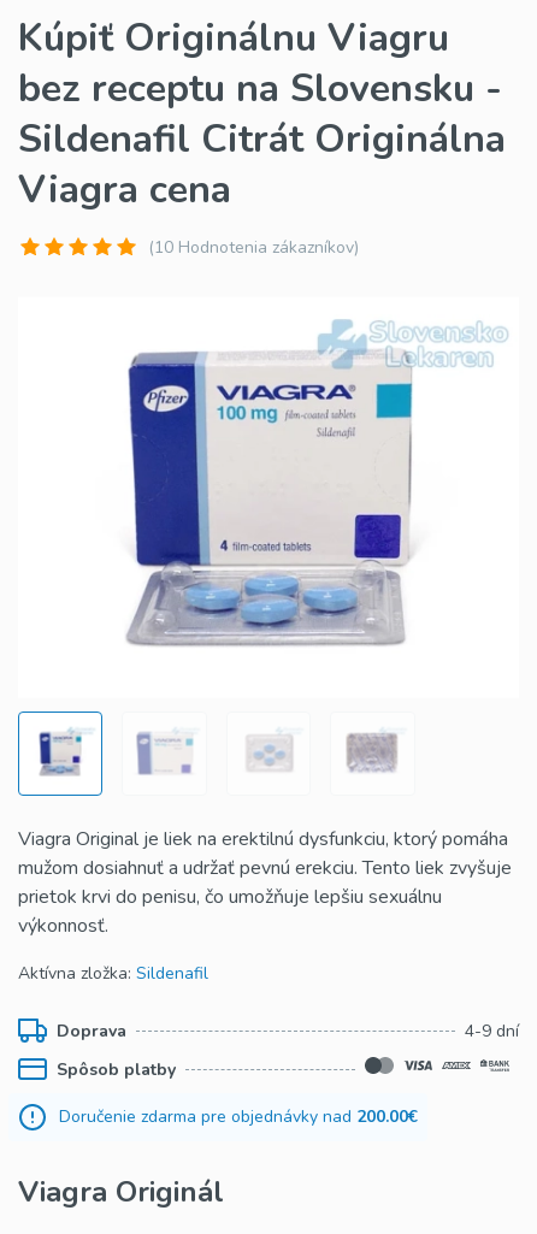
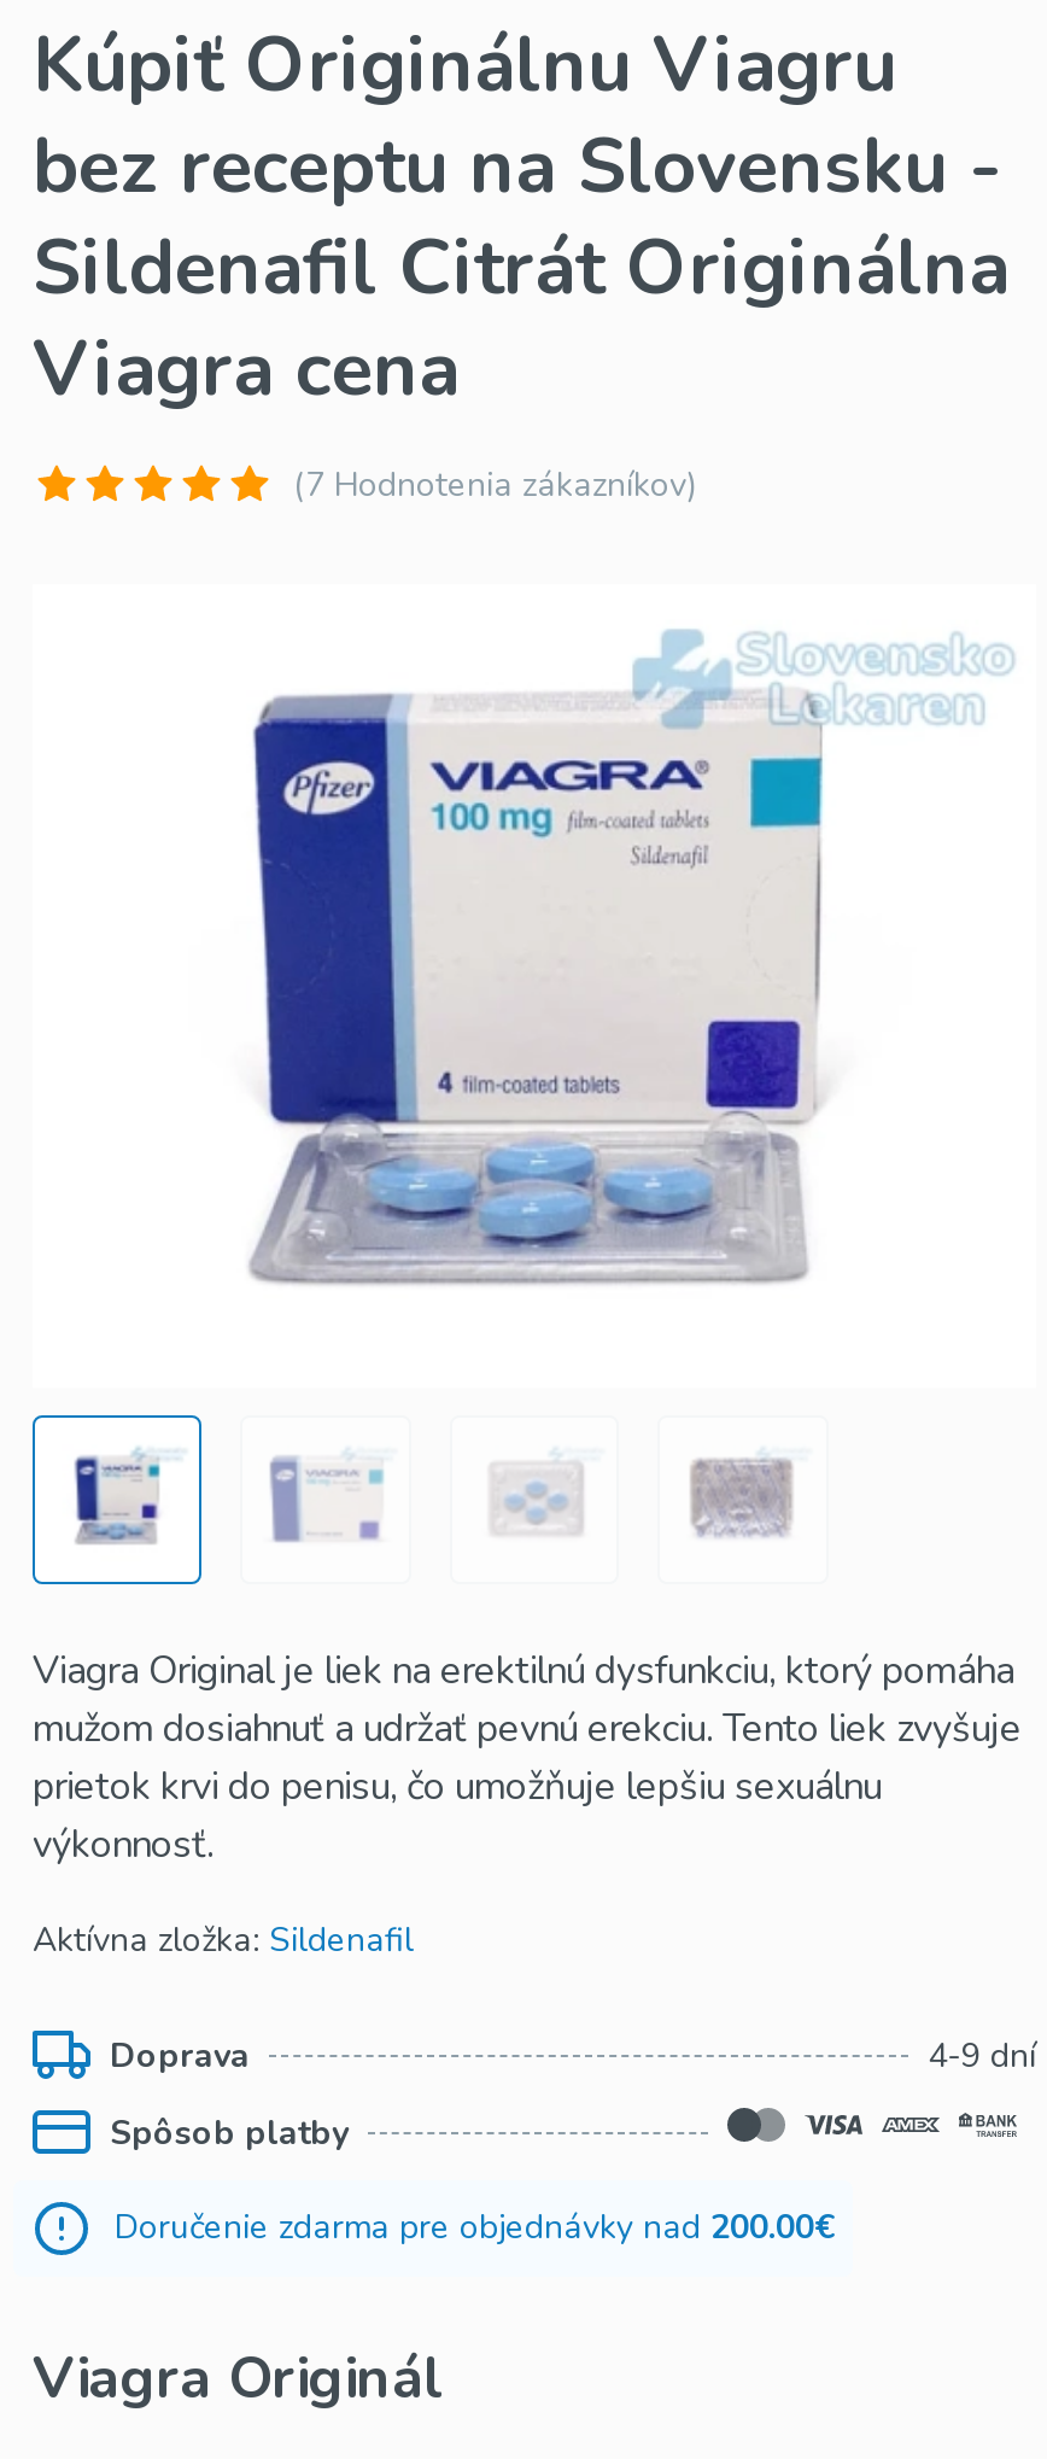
[148,235,359,258] (10 Hodnotenia zákazníkov) -> [293,461,696,507] (7 Hodnotenia zákazníkov)

